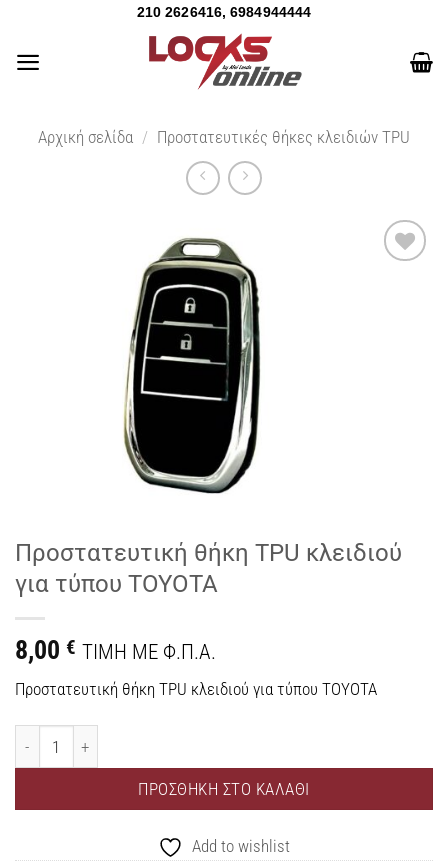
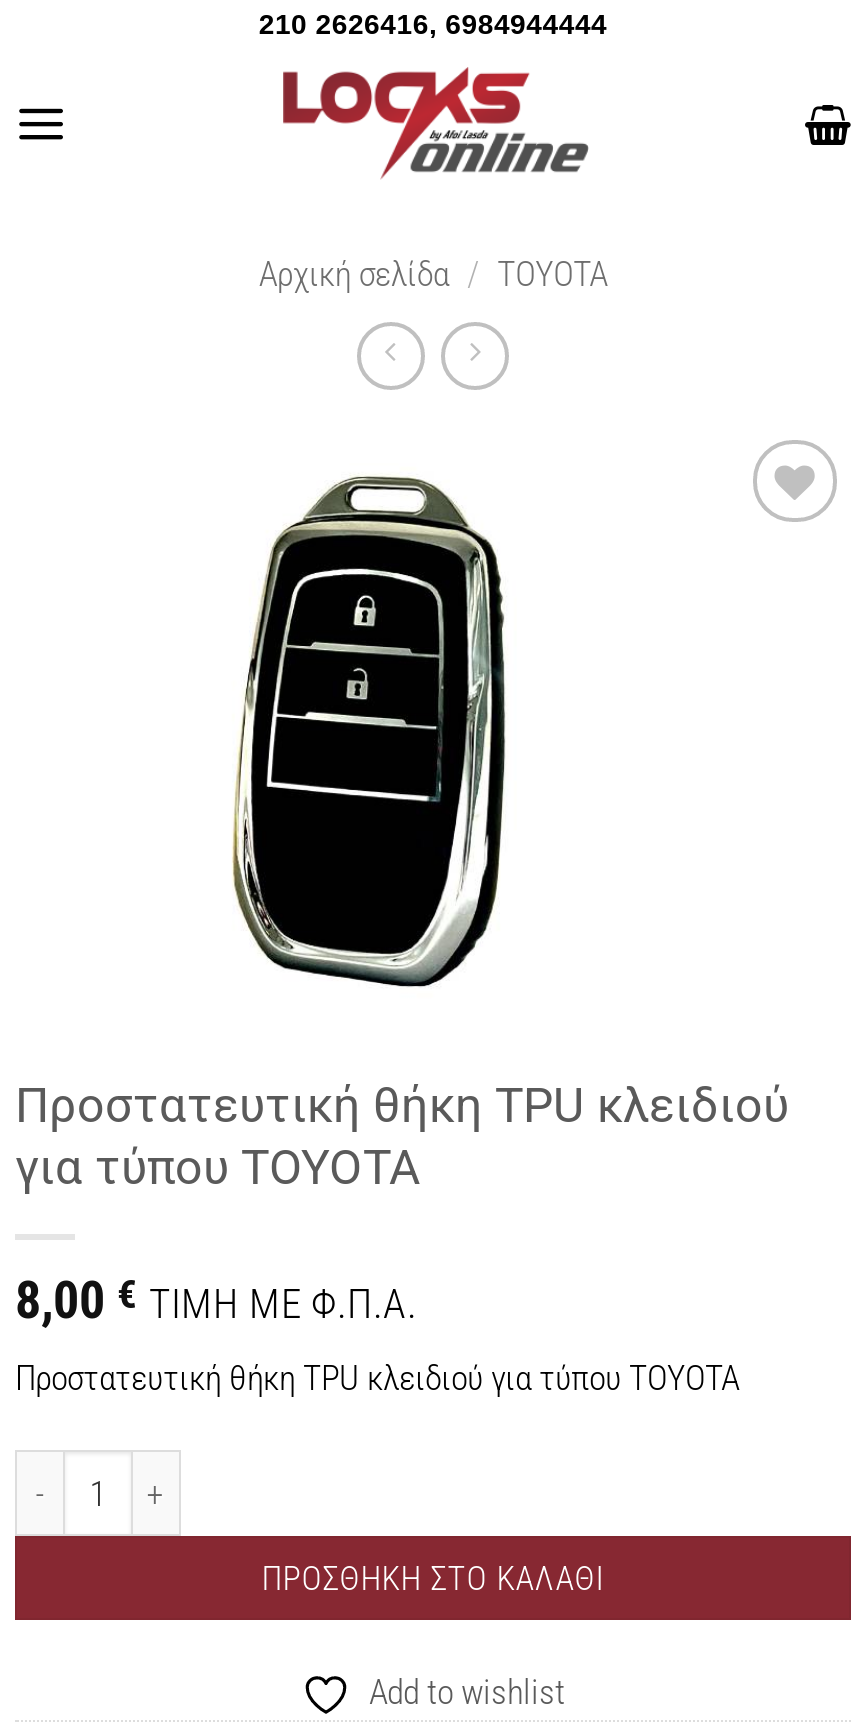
[38,127,410,147] Αρχική σελίδα / Προστατευτικές θήκες κλειδιών TPU -> [259,254,607,294] Αρχική σελίδα / TOYOTA

